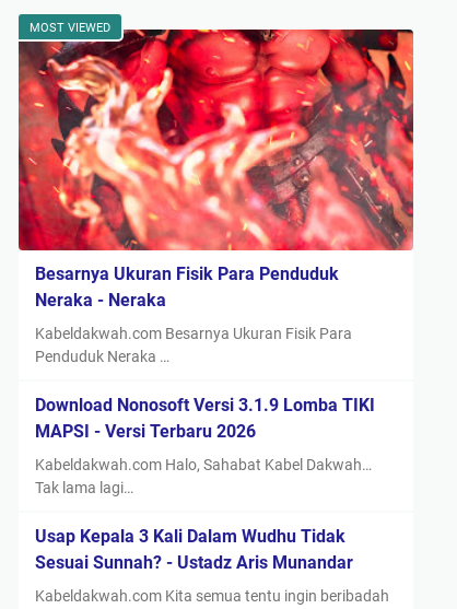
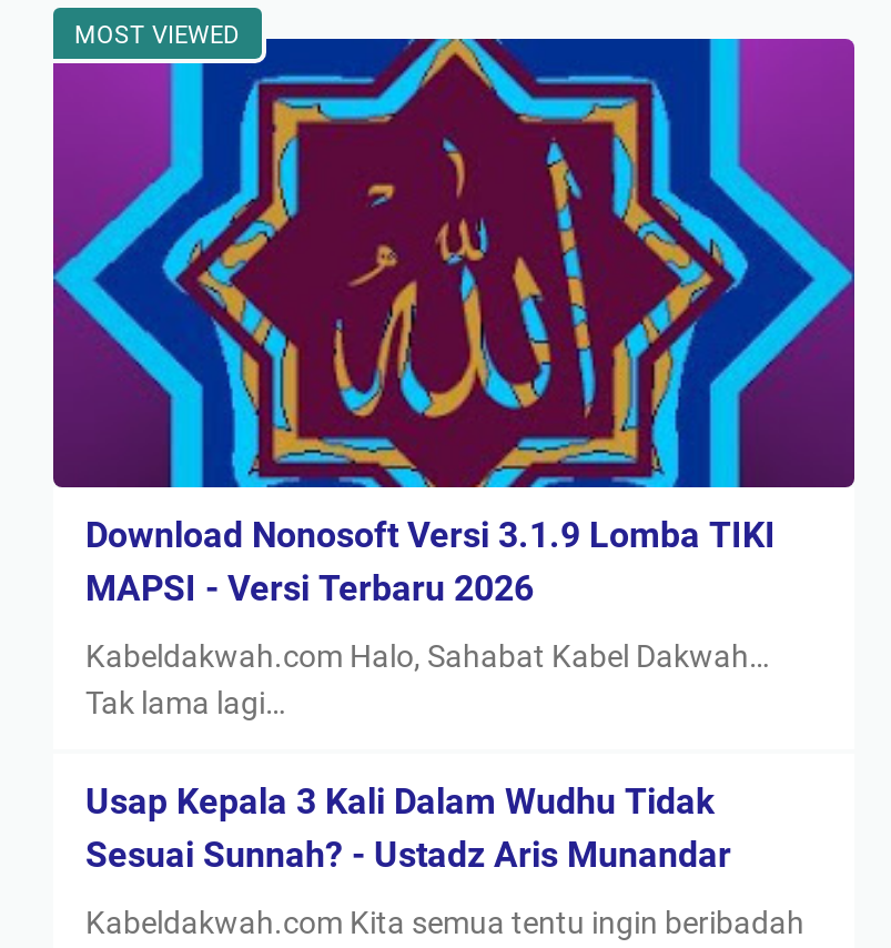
[17,28,414,251] [image] -> [51,36,857,491] [image]
[34,264,351,366] Besarnya Ukuran Fisik Para Penduduk | Neraka - Neraka | Kabeldakwah.com Besarnya Ukuran Fisik Para | Penduduk Neraka … -> none

